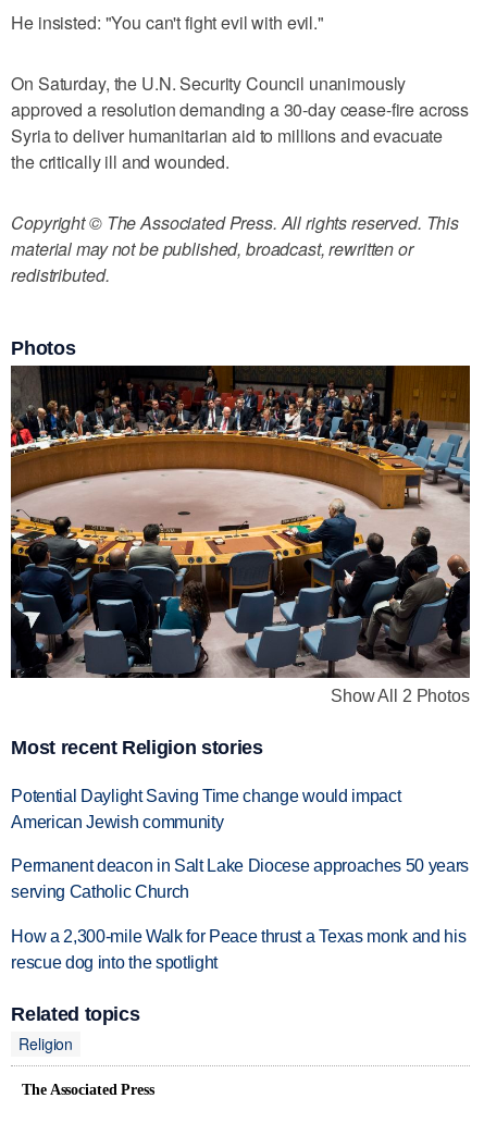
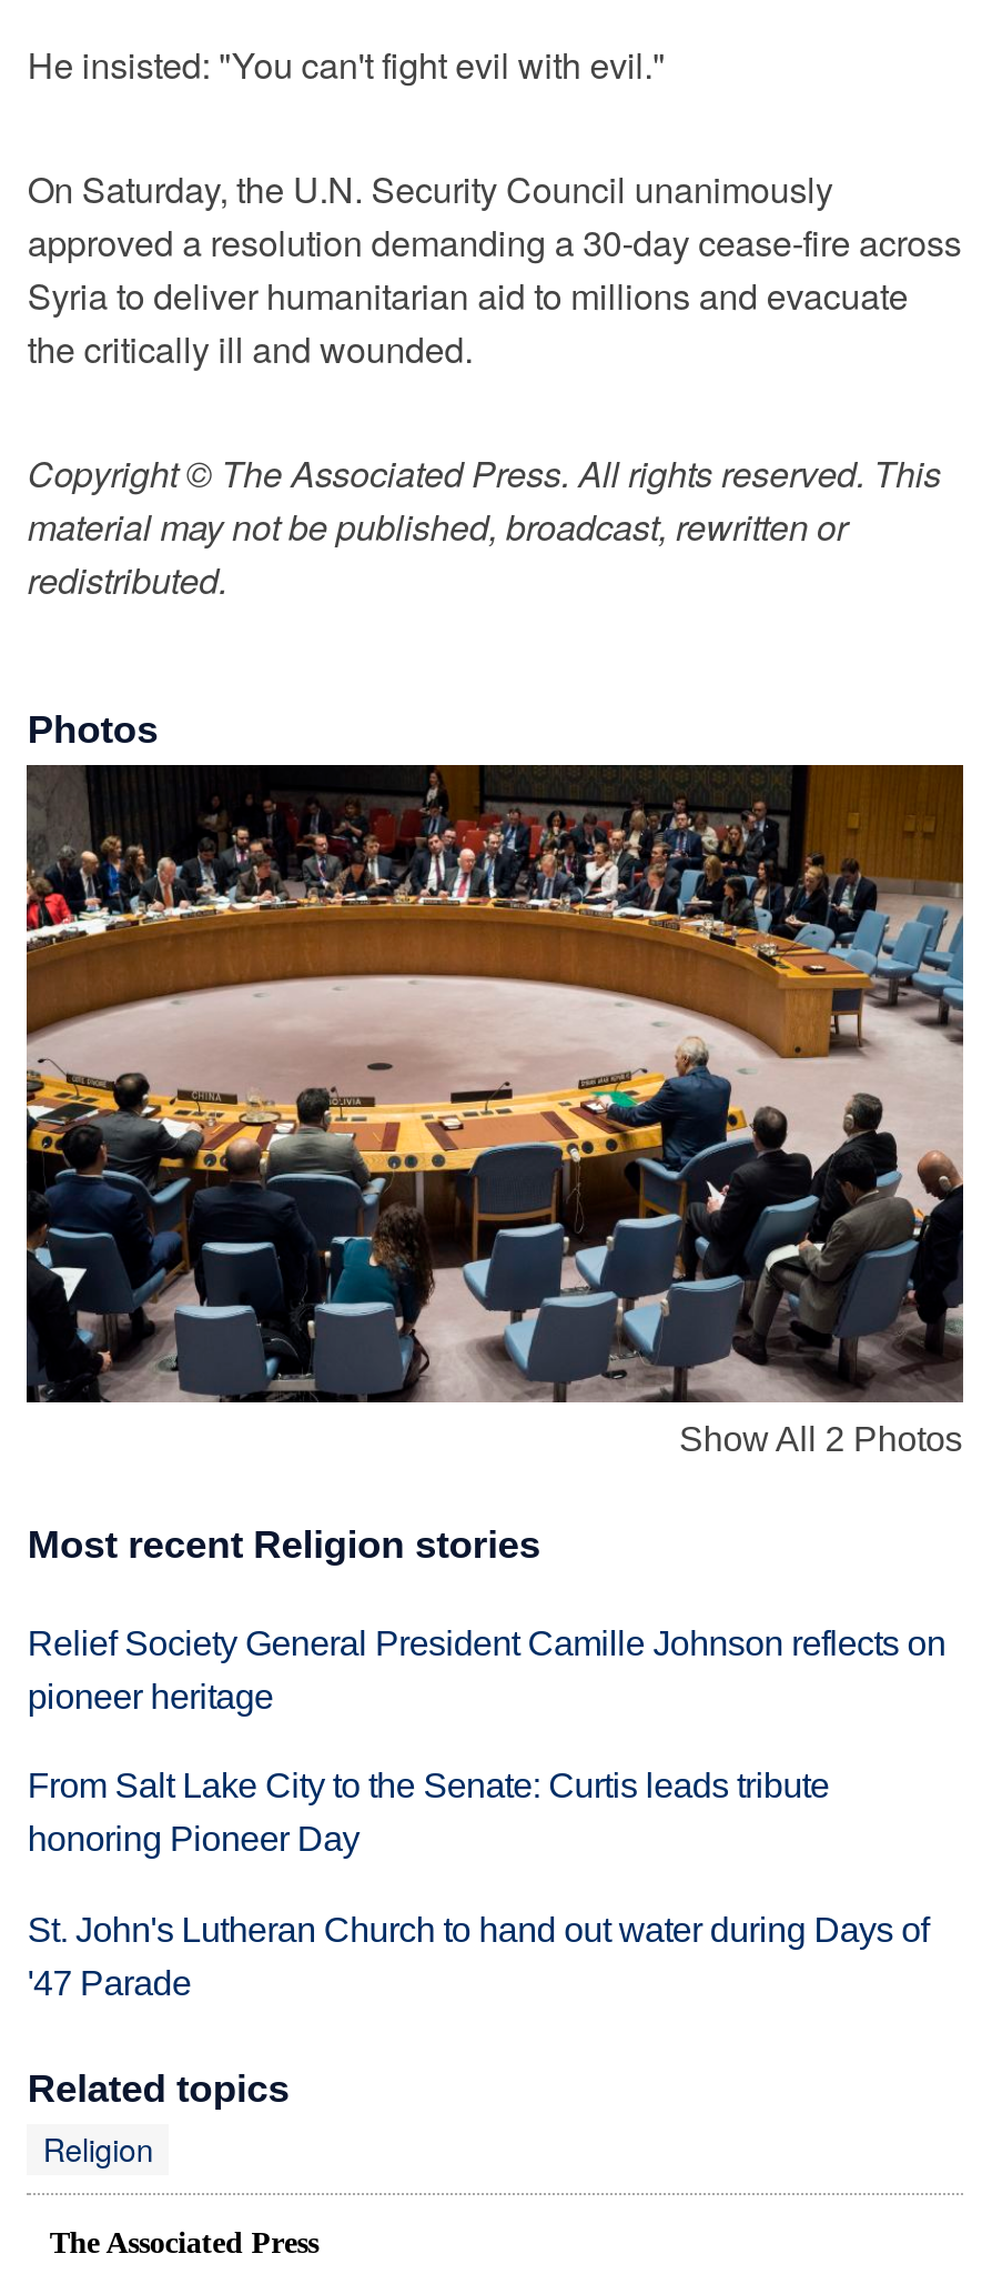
[11,786,401,831] Potential Daylight Saving Time change would impact | American Jewish community -> [27,1623,946,1714] Relief Society General President Camille Johnson reflects on | pioneer heritage
[11,857,469,901] Permanent deacon in Salt Lake Diocese approaches 50 years | serving Catholic Church -> [27,1767,829,1858] From Salt Lake City to the Senate: Curtis leads tribute | honoring Pioneer Day
[11,927,466,972] How a 2,300-mile Walk for Peace thrust a Texas monk and his | rescue dog into the spotlight -> [27,1911,929,2002] St. John's Lutheran Church to hand out water during Days of | '47 Parade

